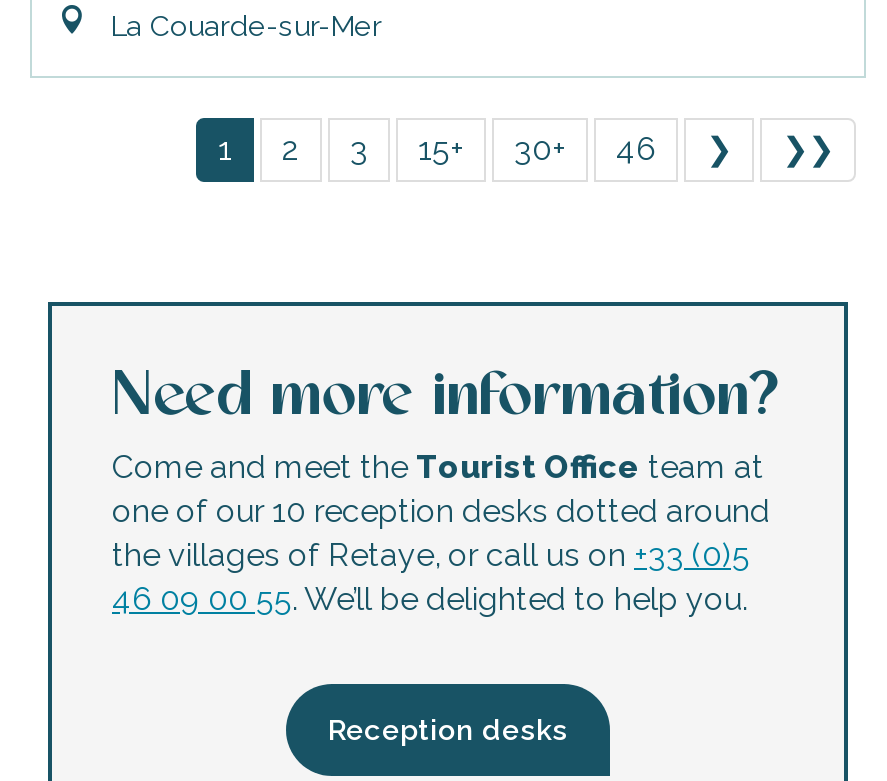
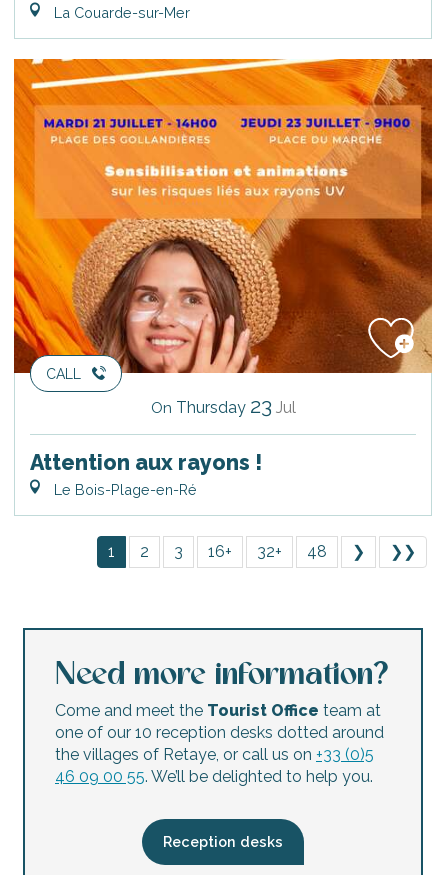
none -> [13,58,433,498] [image] | CALL | On Thursday 23 Jul | Attention aux rayons ! | Le Bois-Plage-en-Ré
[418,130,464,168] 15+ -> [208,542,232,561] 16+
[514,130,566,168] 30+ -> [257,542,282,561] 32+
[616,130,656,168] 46 -> [307,542,327,561] 48

